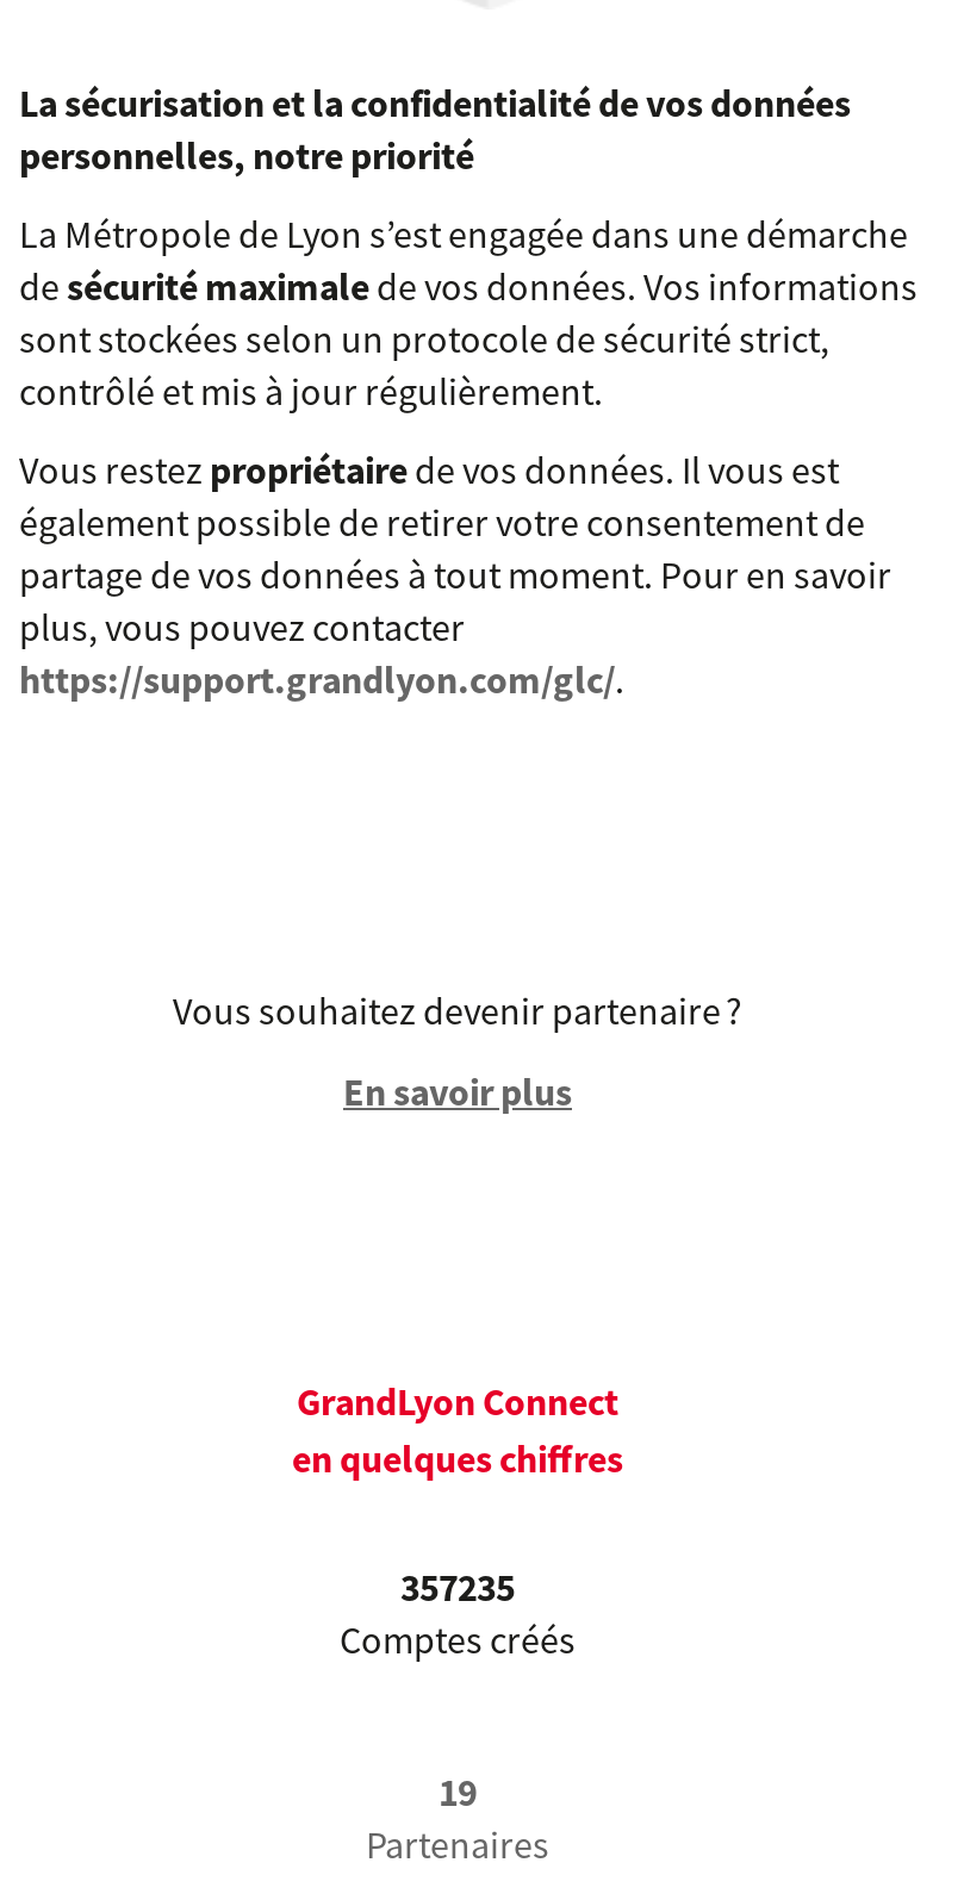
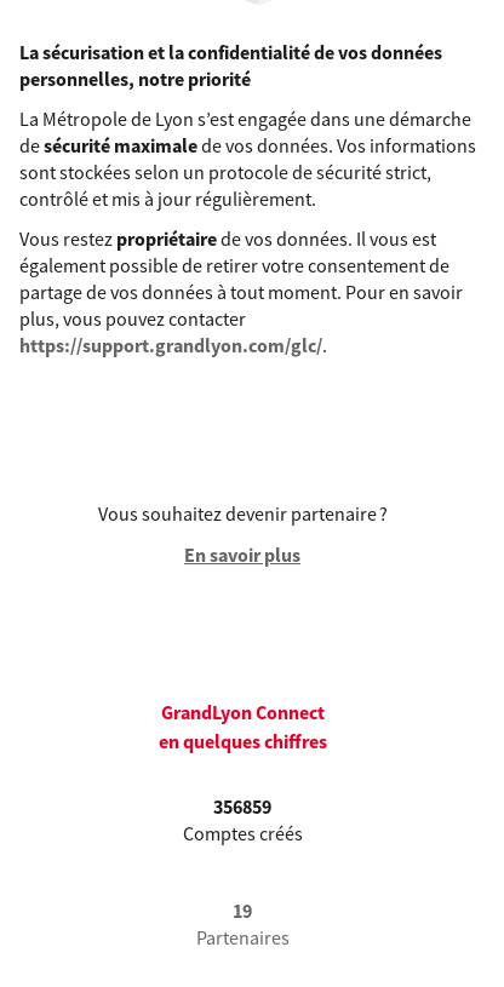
[400,1563,515,1610] 357235 -> [213,794,271,819] 356859

